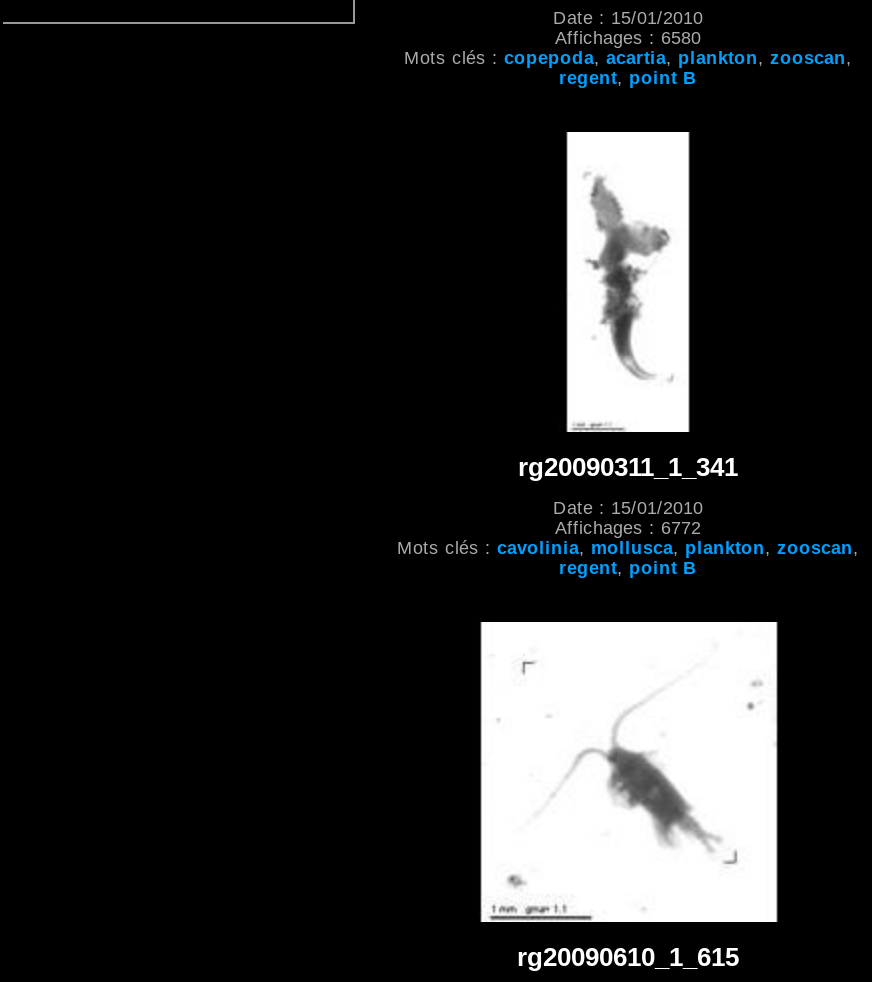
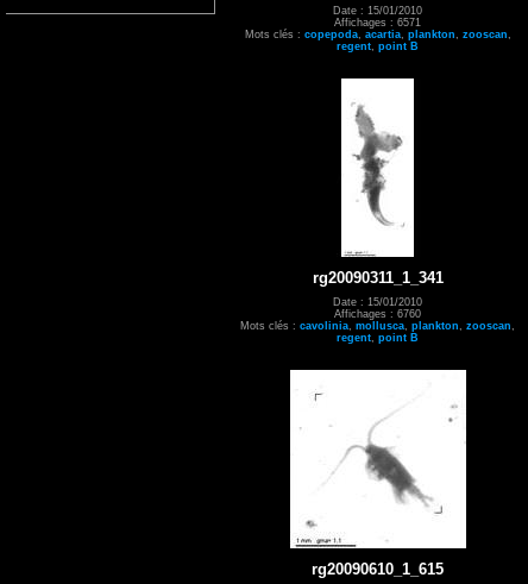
[555,27,701,47] Affichages : 6580 -> [334,16,421,28] Affichages : 6571
[555,517,701,537] Affichages : 6772 -> [334,308,421,320] Affichages : 6760

